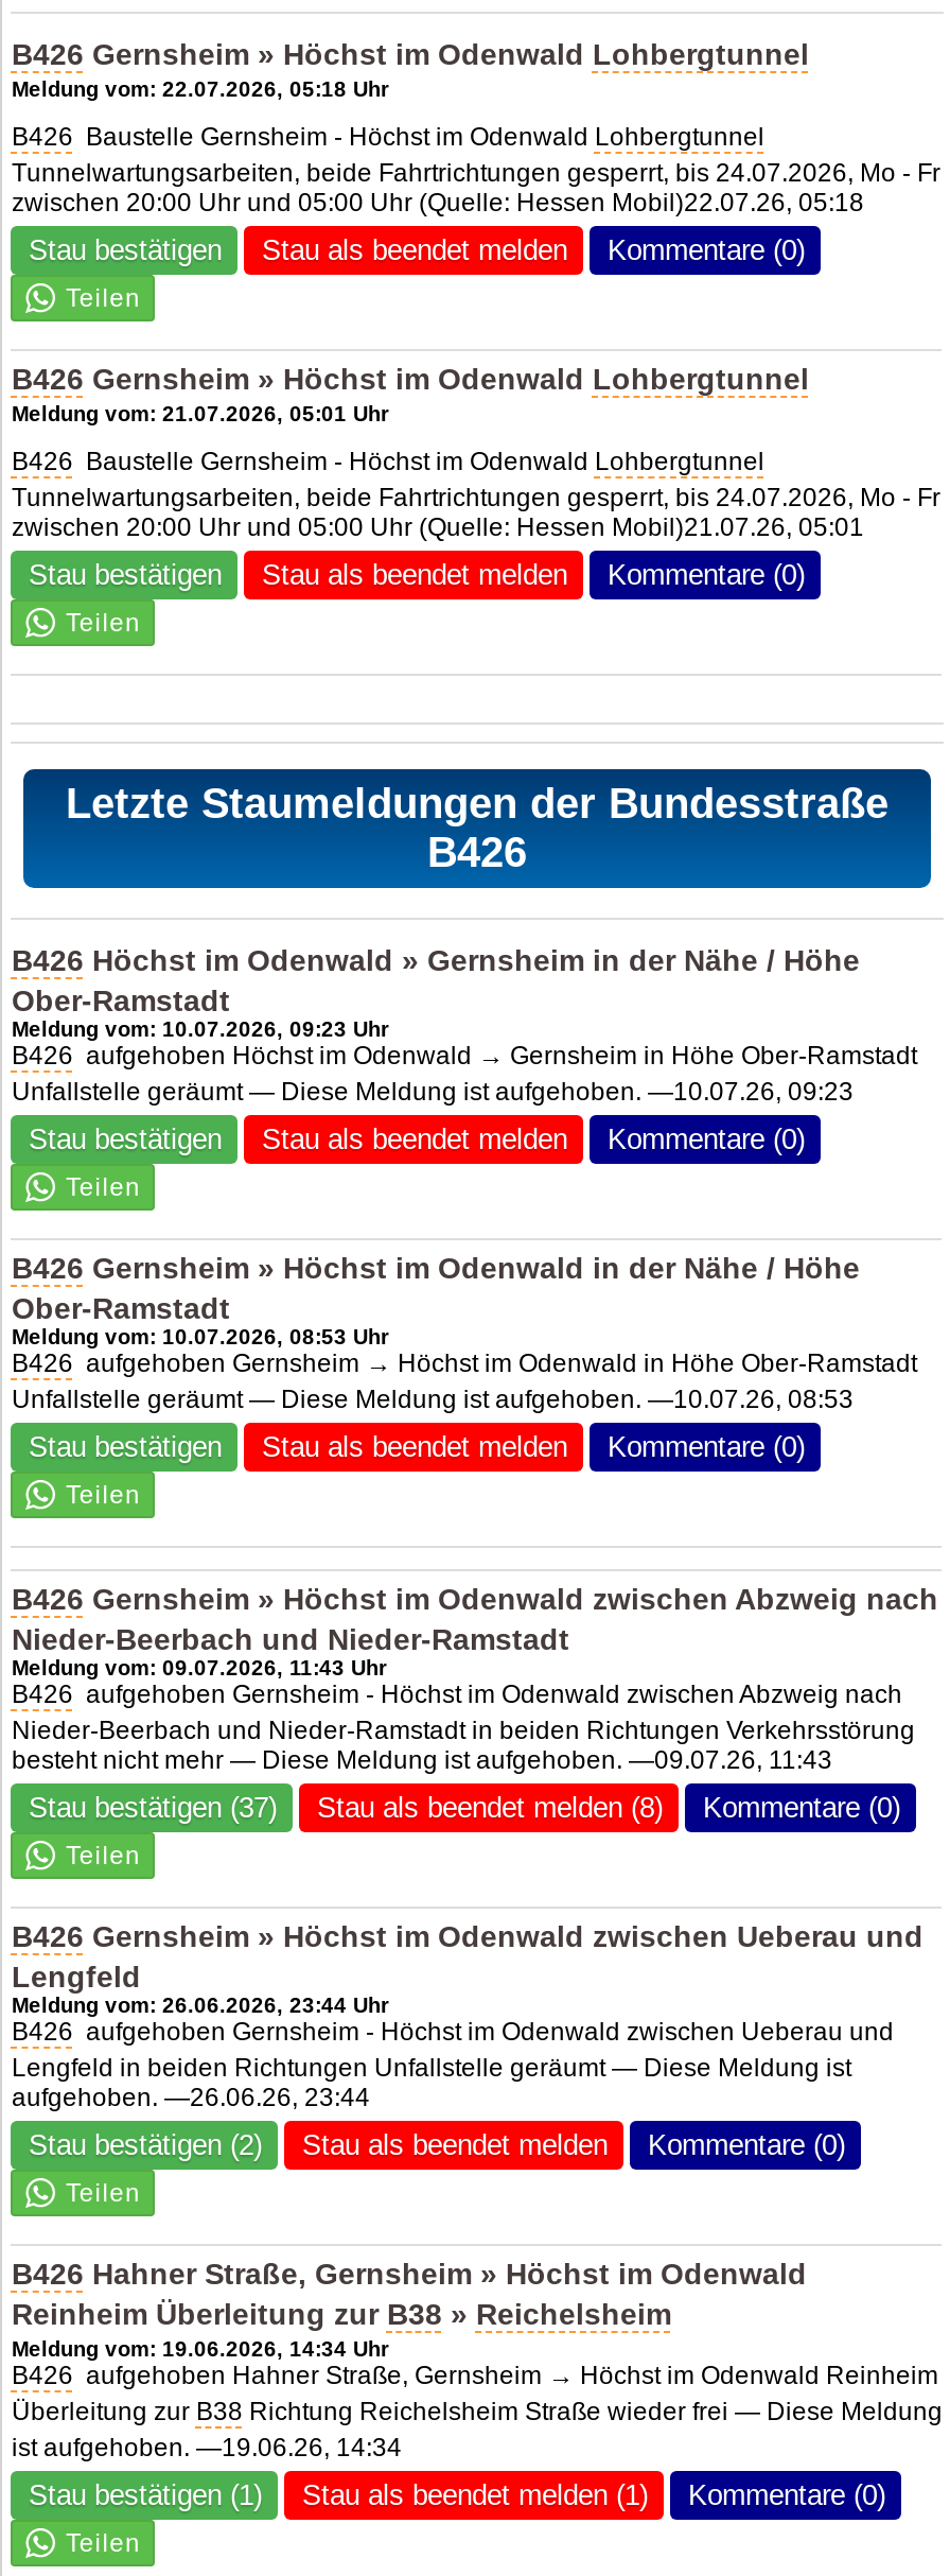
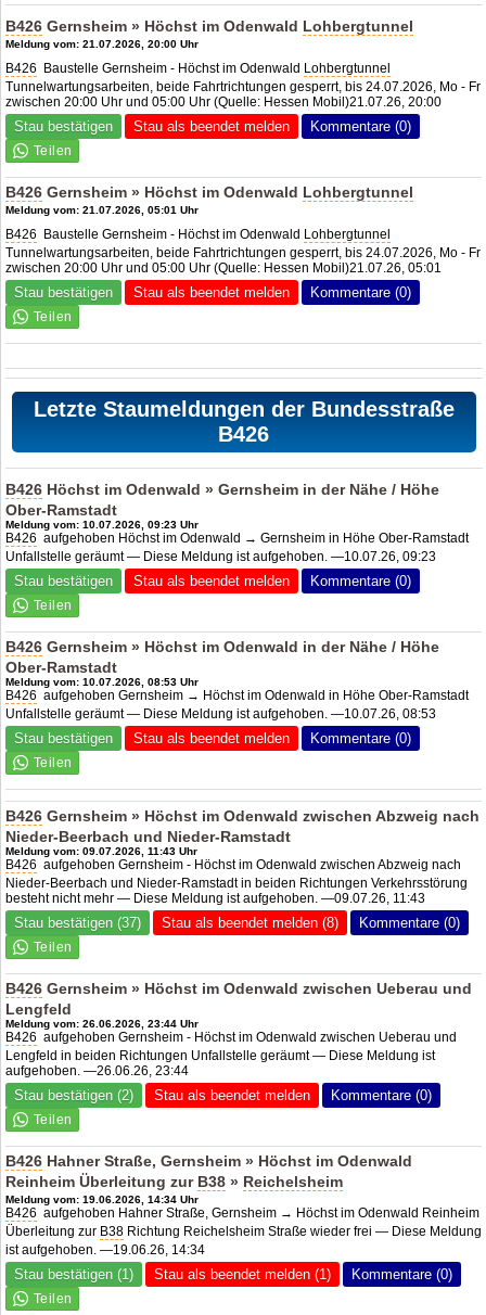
[12,77,389,101] Meldung vom: 22.07.2026, 05:18 Uhr -> [6,38,199,50] Meldung vom: 21.07.2026, 20:00 Uhr
[12,188,864,217] zwischen 20:00 Uhr und 05:00 Uhr (Quelle: Hessen Mobil)22.07.26, 05:18 -> [6,94,442,110] zwischen 20:00 Uhr und 05:00 Uhr (Quelle: Hessen Mobil)21.07.26, 20:00

